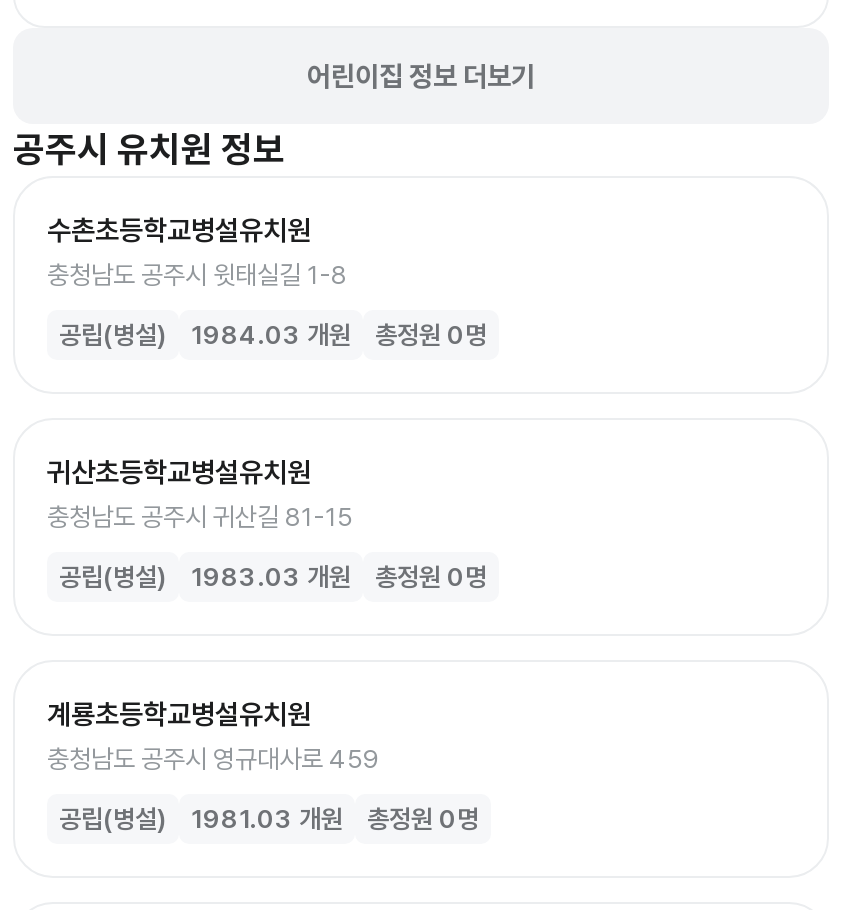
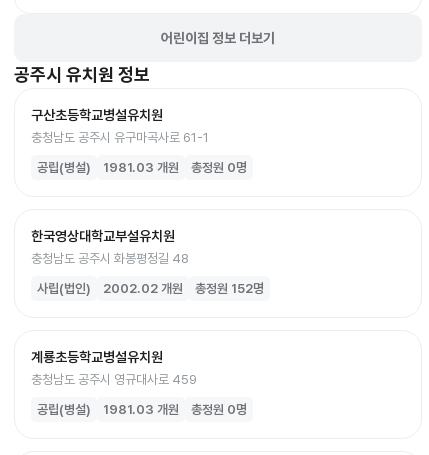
[47,214,347,290] 수촌초등학교병설유치원 | 충청남도 공주시 윗태실길 1-8 -> [31,107,209,145] 구산초등학교병설유치원 | 충청남도 공주시 유구마곡사로 61-1
[59,320,487,350] 공립(병설) 1984.03 개원 총정원 0명 -> [37,160,247,175] 공립(병설) 1981.03 개원 총정원 0명
[47,456,353,532] 귀산초등학교병설유치원 | 충청남도 공주시 귀산길 81-15 -> [31,228,189,266] 한국영상대학교부설유치원 | 충청남도 공주시 화봉평정길 48
[59,562,487,592] 공립(병설) | 1983.03 개원 | 총정원 0명 -> [37,281,264,296] 사립(법인) | 2002.02 개원 | 총정원 152명

